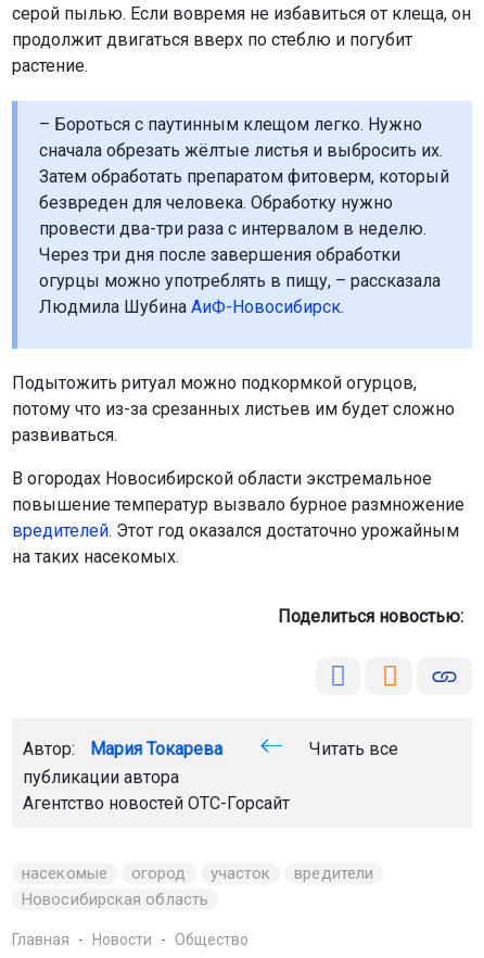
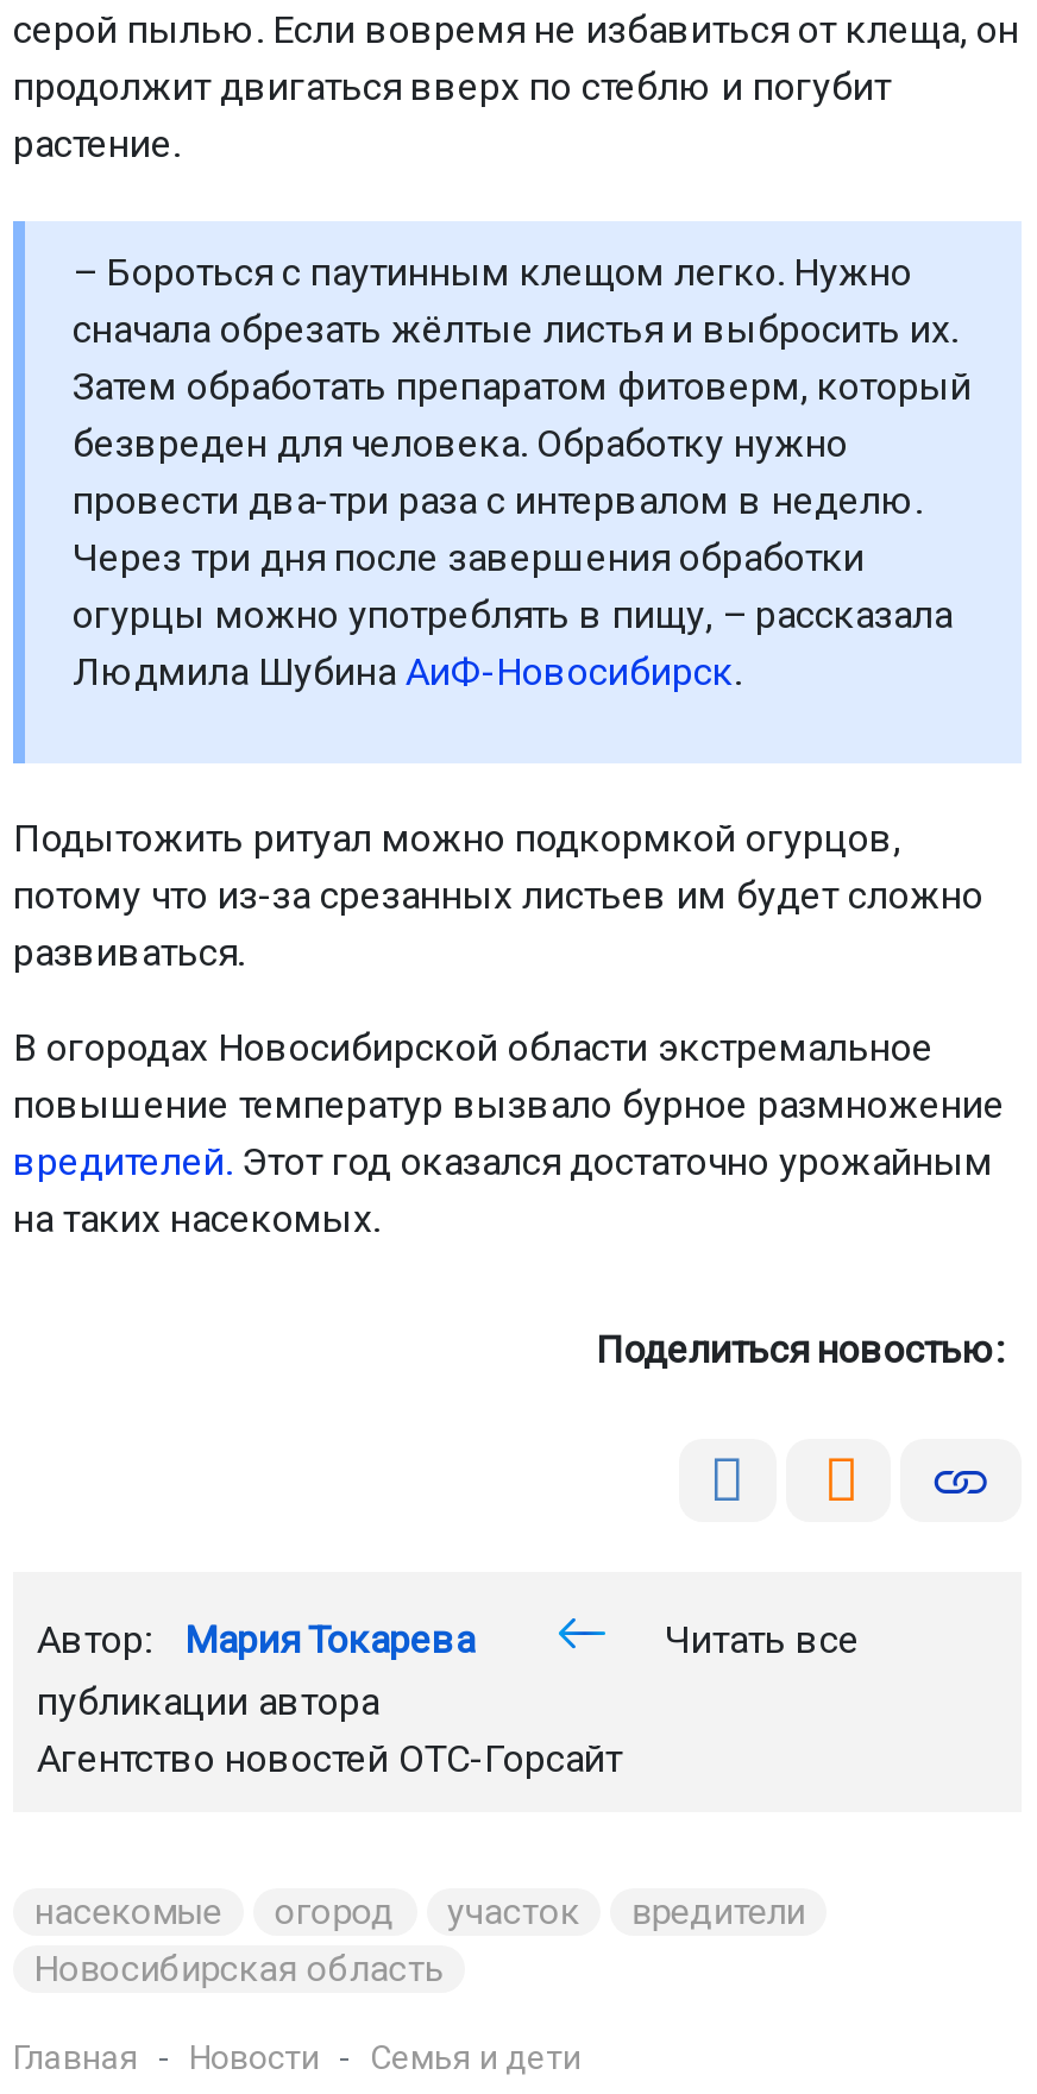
[175,931,249,949] Общество -> [370,2039,582,2077] Семья и дети

